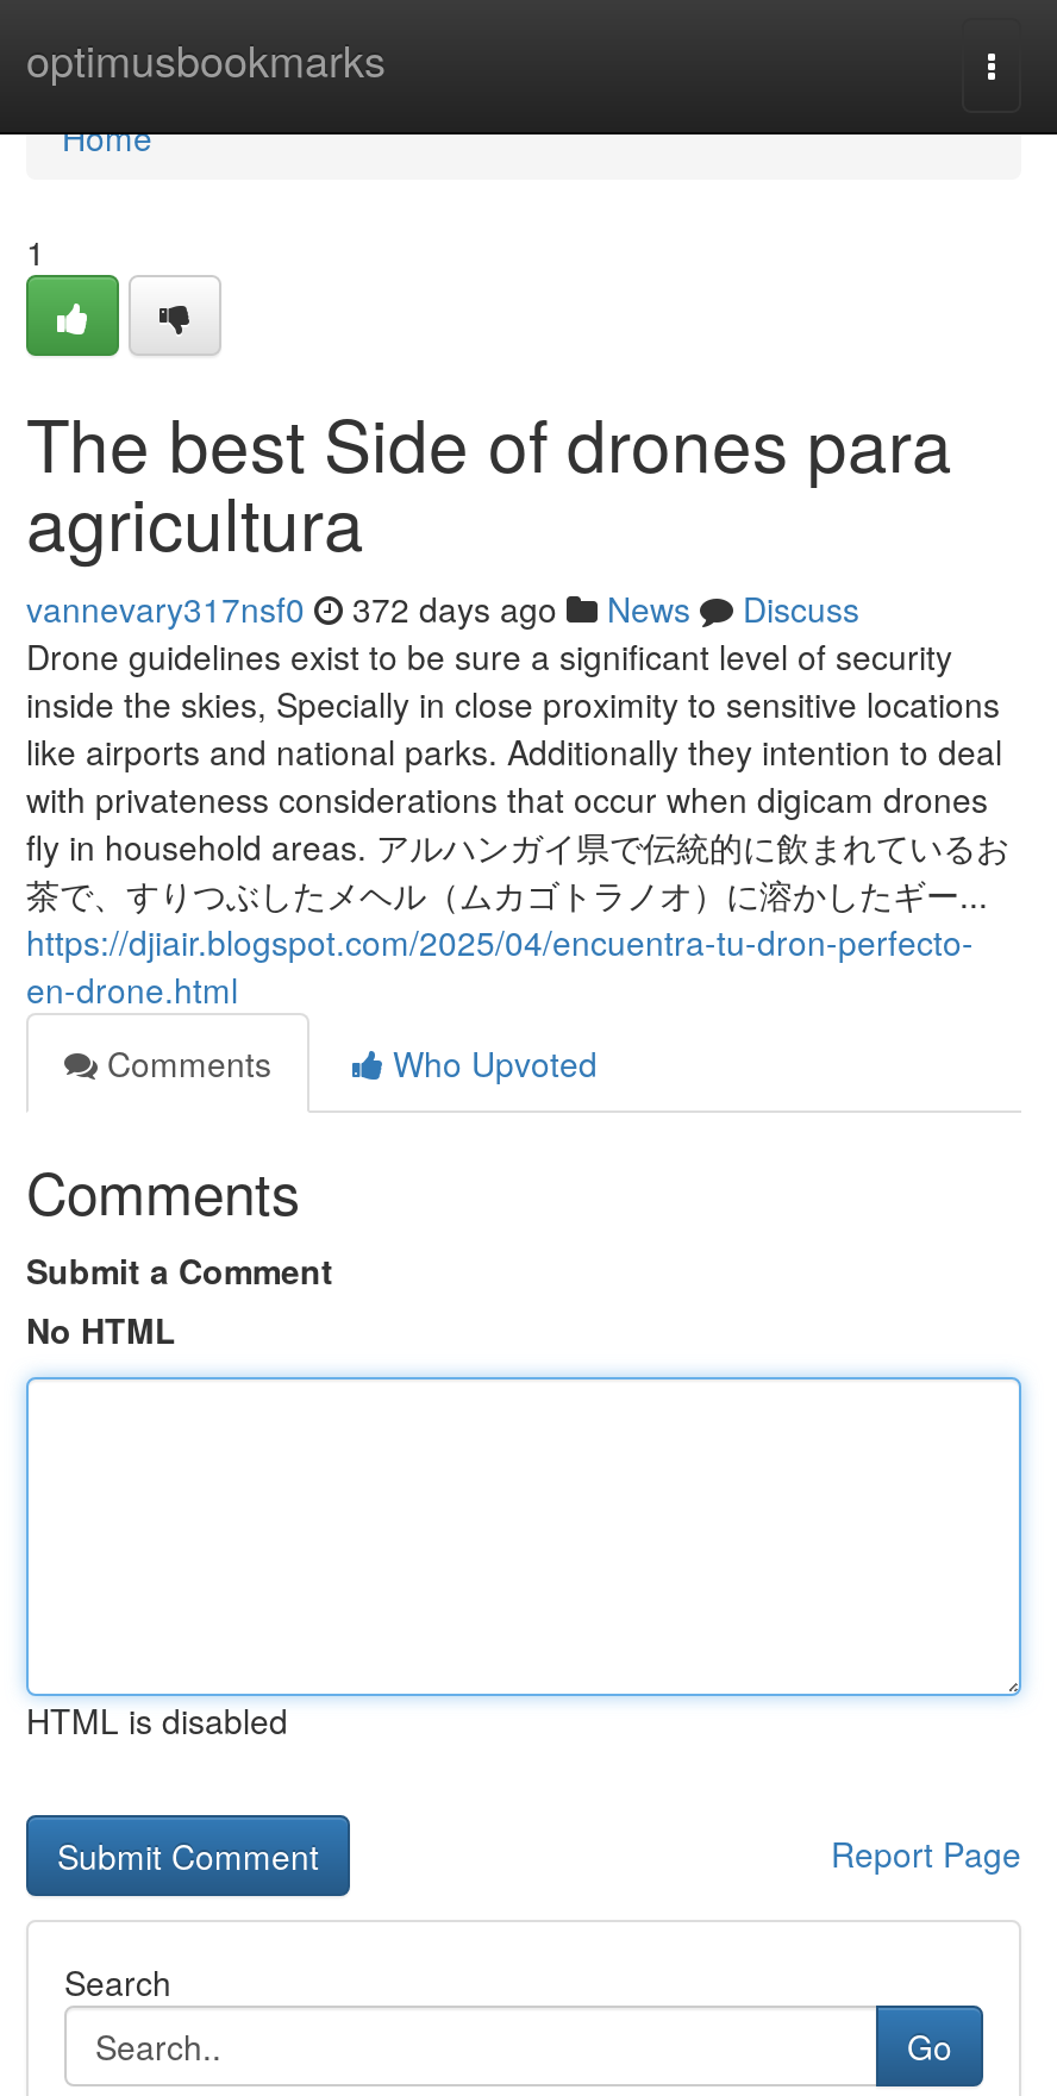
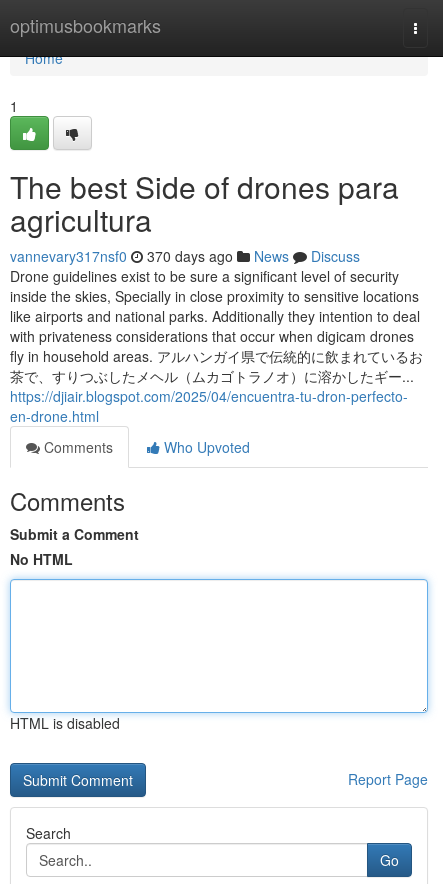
[26,584,859,632] vannevary317nsf0 372 days ago News Discuss -> [10,246,360,266] vannevary317nsf0 370 days ago News Discuss

